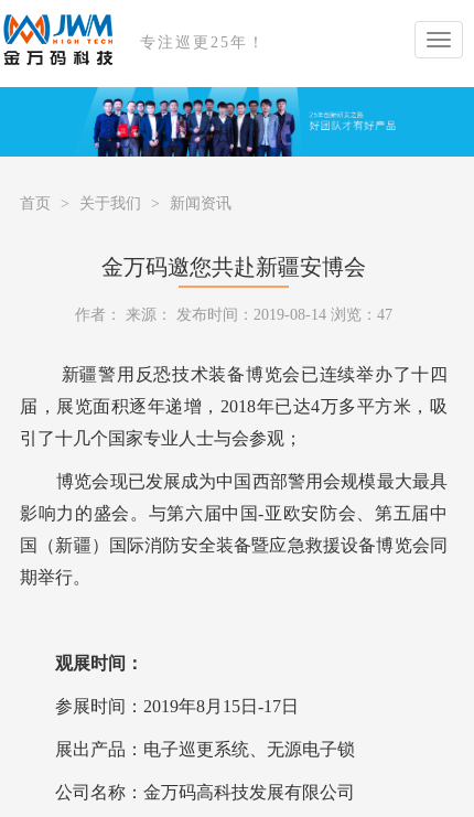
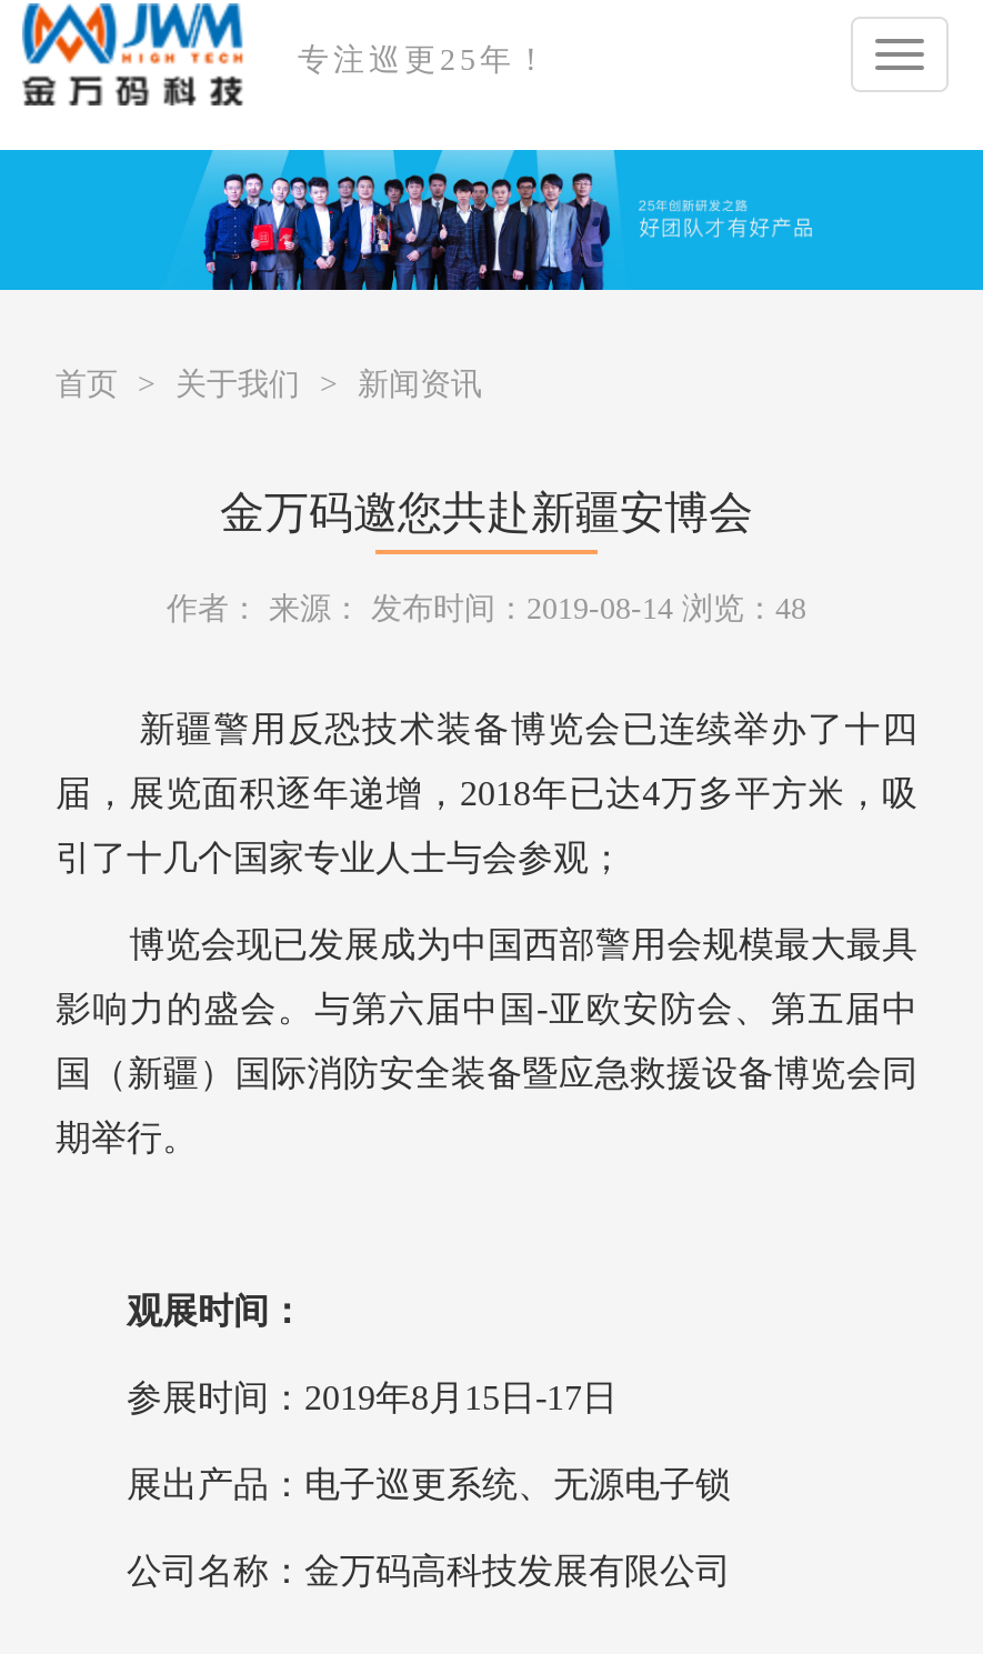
[75,307,392,323] 作者： 来源： 发布时间：2019-08-14 浏览：47 -> [167,592,806,625] 作者： 来源： 发布时间：2019-08-14 浏览：48

